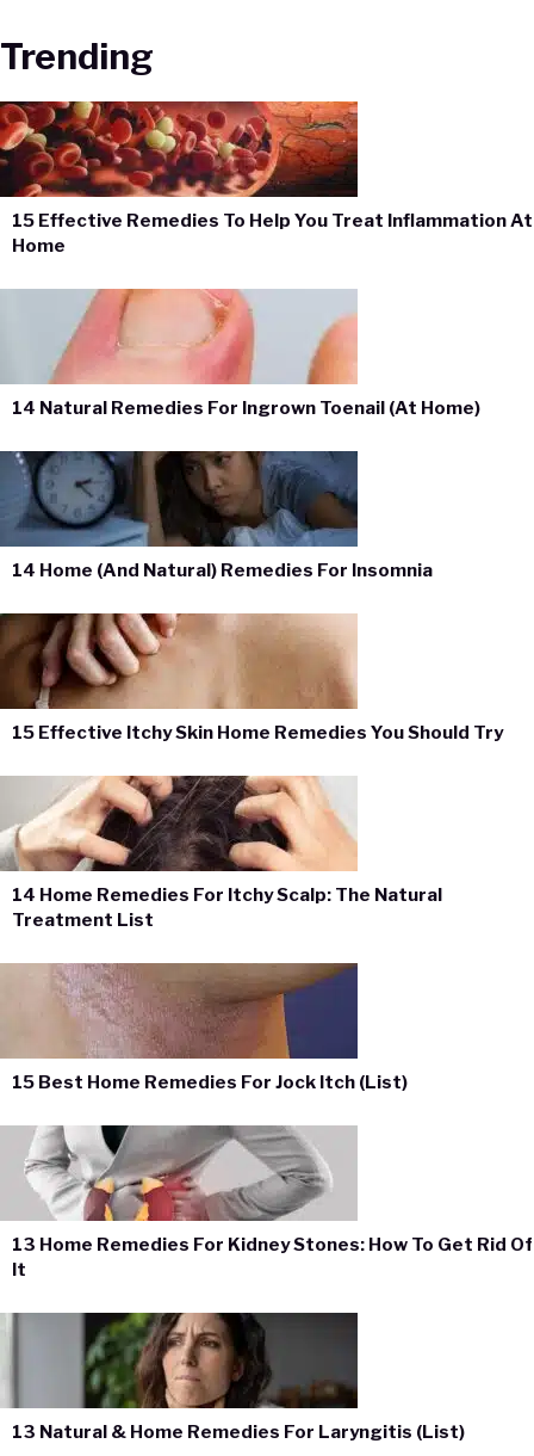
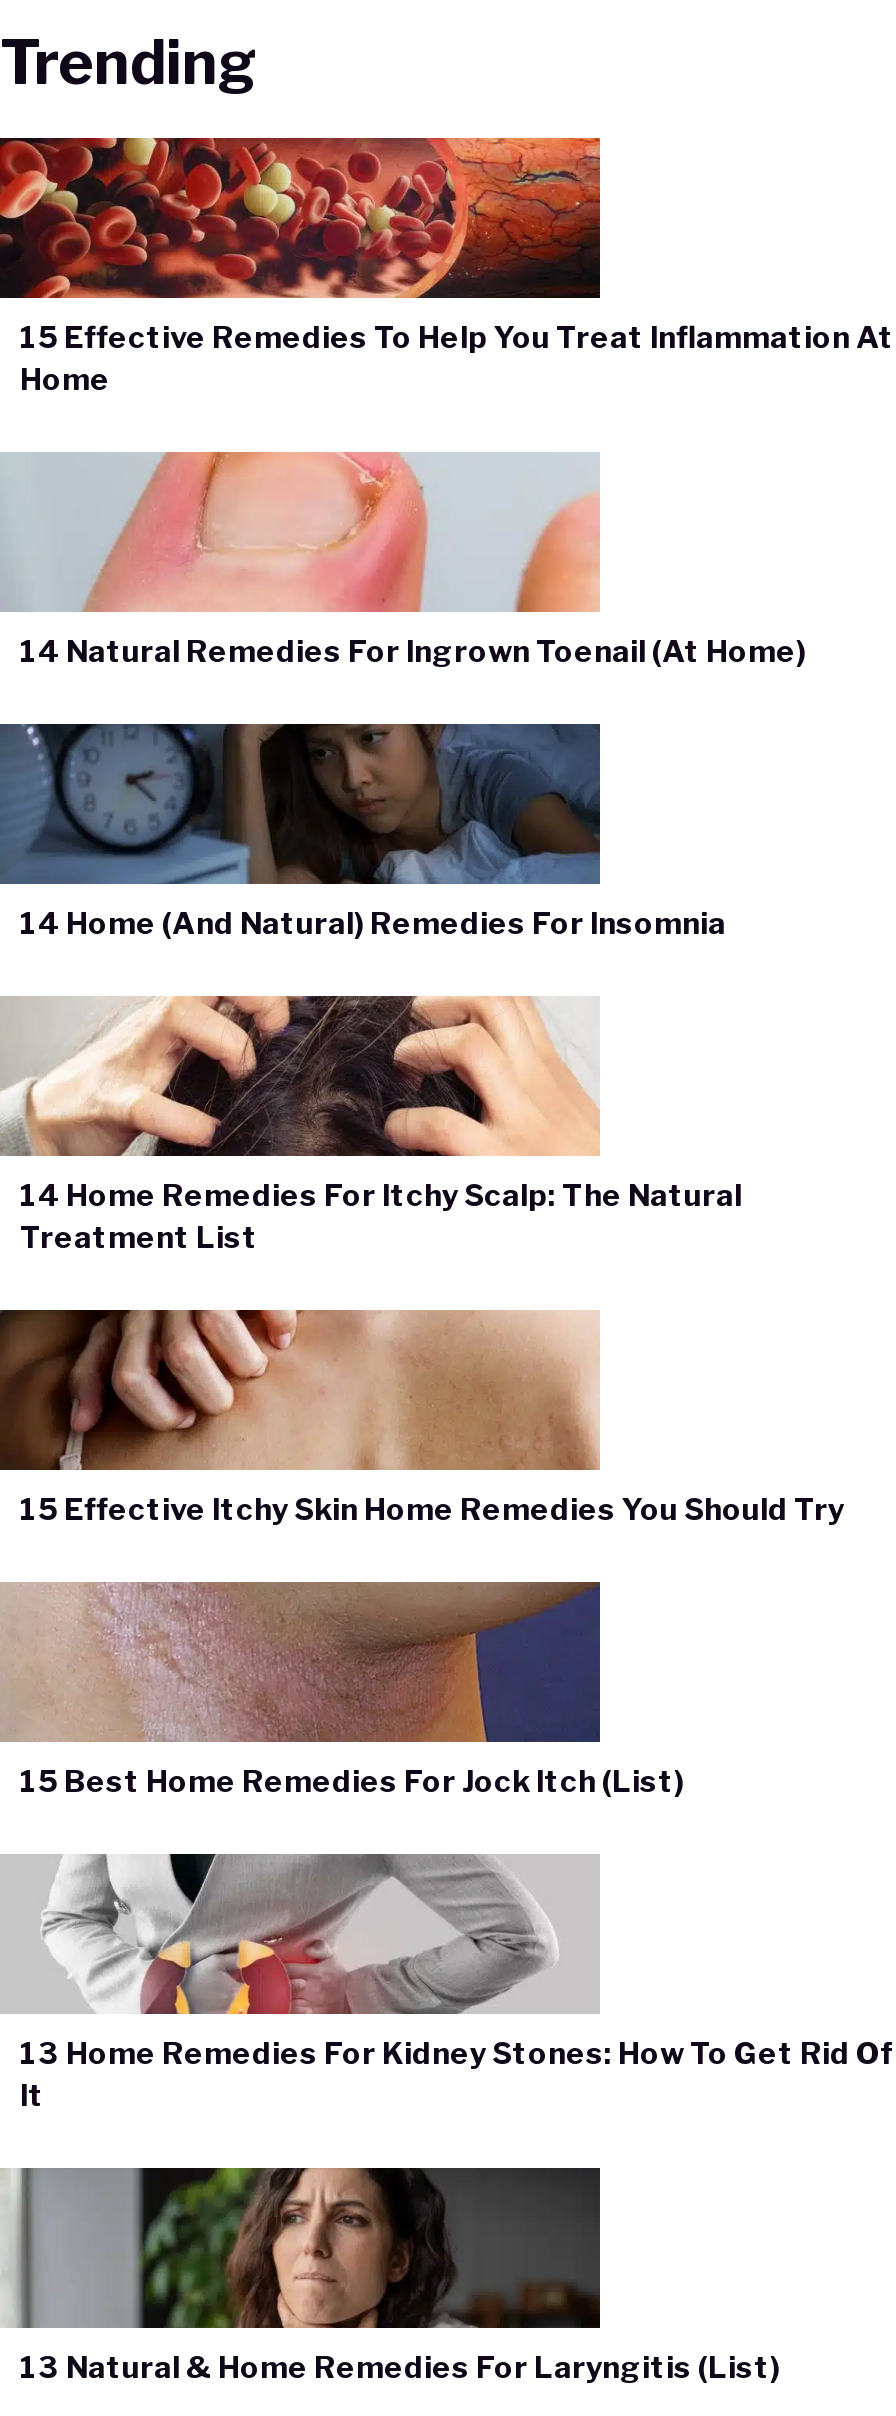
moved [4,612,503,744] -> [6,1308,844,1528]: [image] | 15 Effective Itchy Skin Home Remedies You Should Try
moved [0,773,442,931] -> [0,992,742,1256]: [image] | 14 Home Remedies For Itchy Scalp: The Natural | Treatment List

